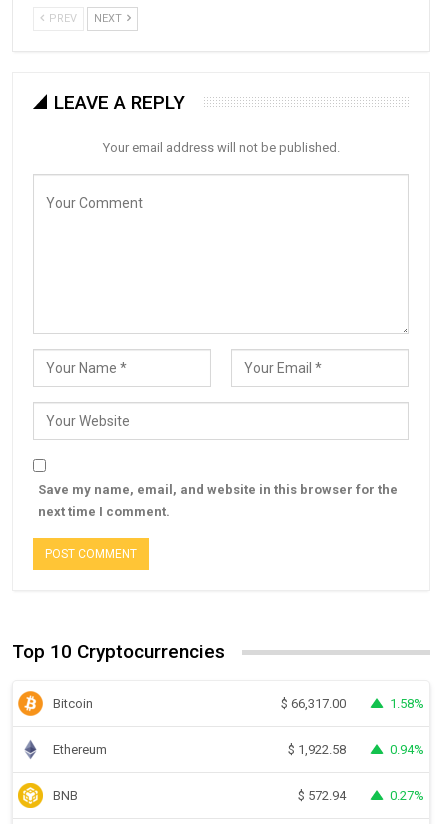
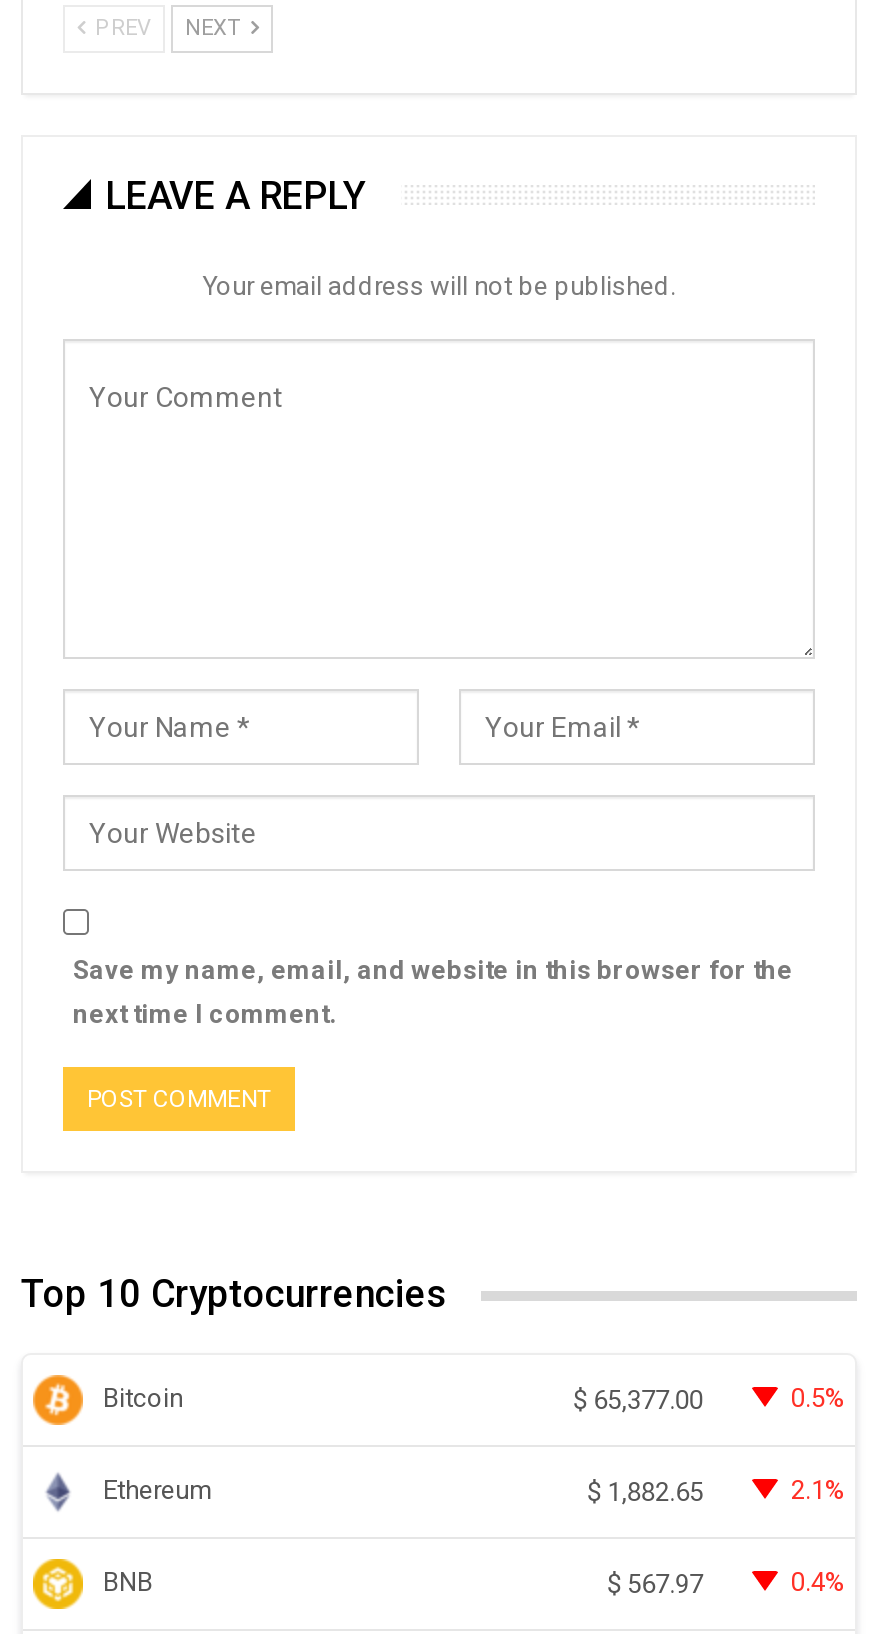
[281,696,346,711] $ 66,317.00 -> [573,1384,703,1414] $ 65,377.00
[390,696,424,711] 1.58% -> [791,1383,845,1413] 0.5%
[288,742,346,757] $ 1,922.58 -> [587,1476,703,1506] $ 1,882.65
[390,742,424,757] 0.94% -> [791,1475,845,1505] 2.1%
[298,788,346,803] $ 572.94 -> [607,1568,703,1598] $ 567.97
[390,788,424,803] 0.27% -> [791,1567,845,1597] 0.4%

